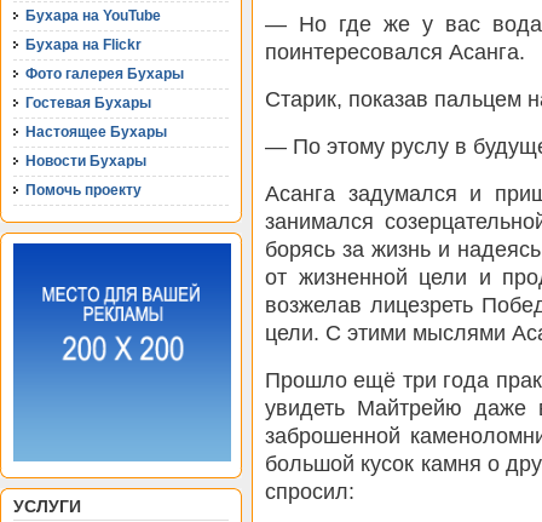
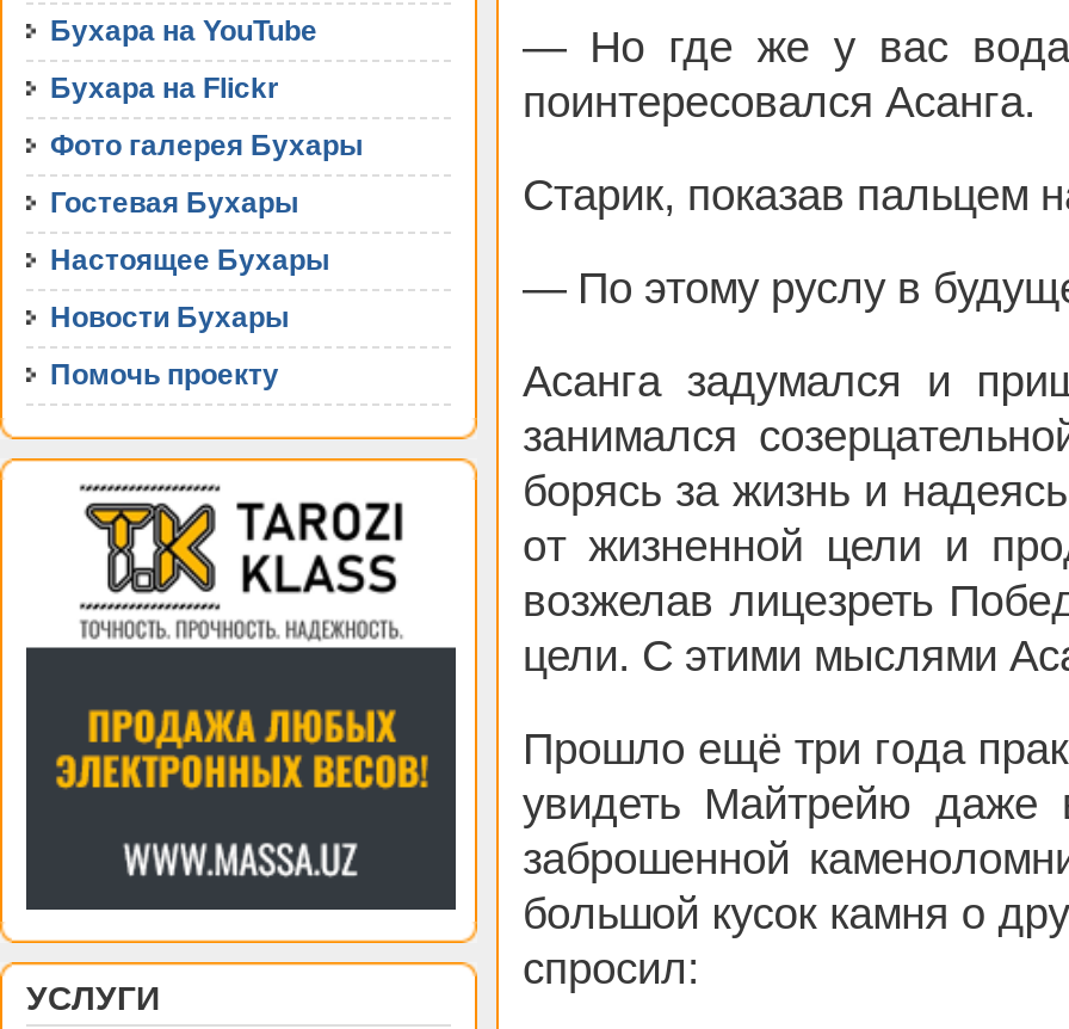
[12,242,232,461] [image] -> [24,480,458,912] [image]

